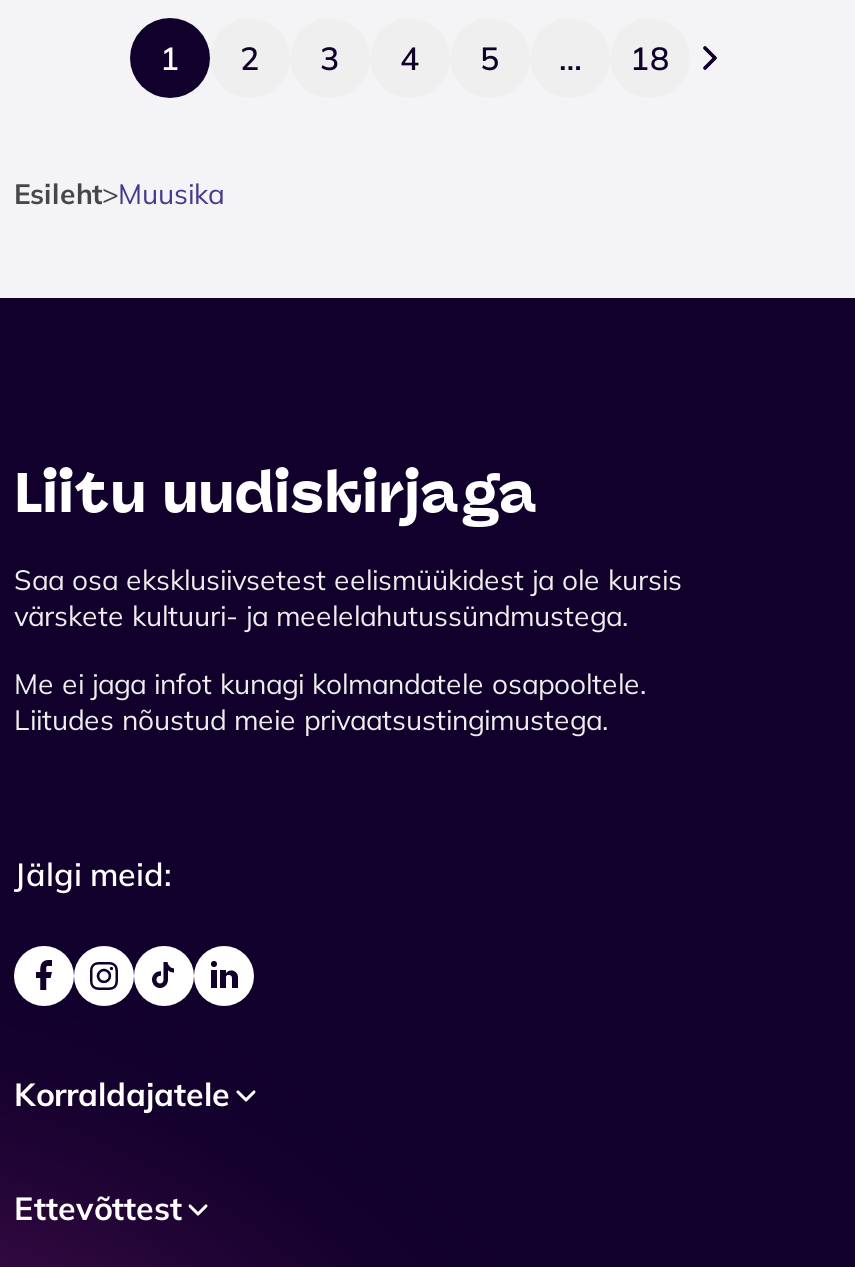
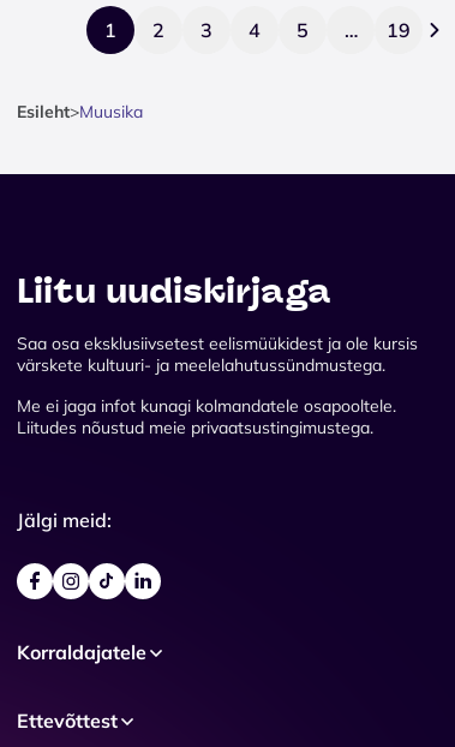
[630,38,670,78] 18 -> [387,18,411,42] 19

